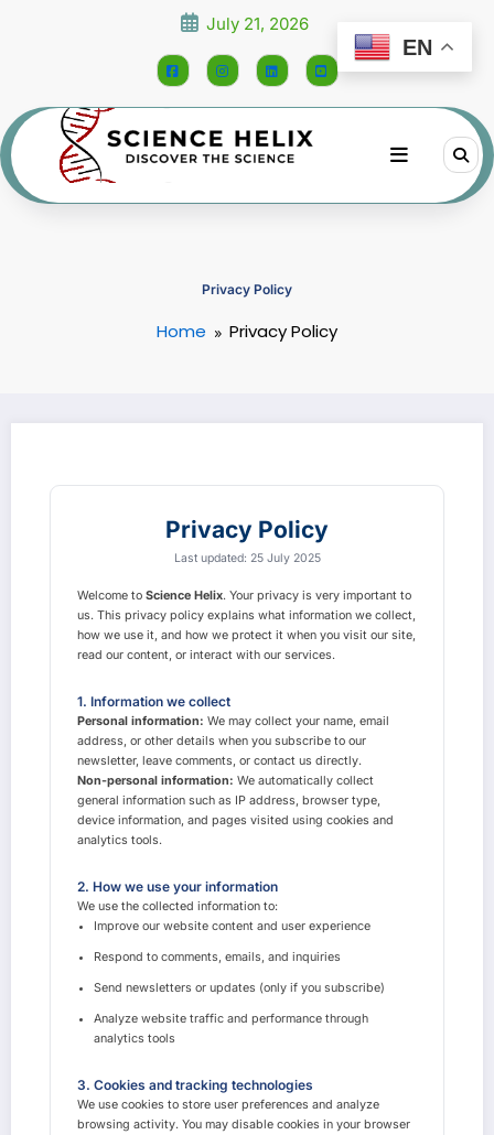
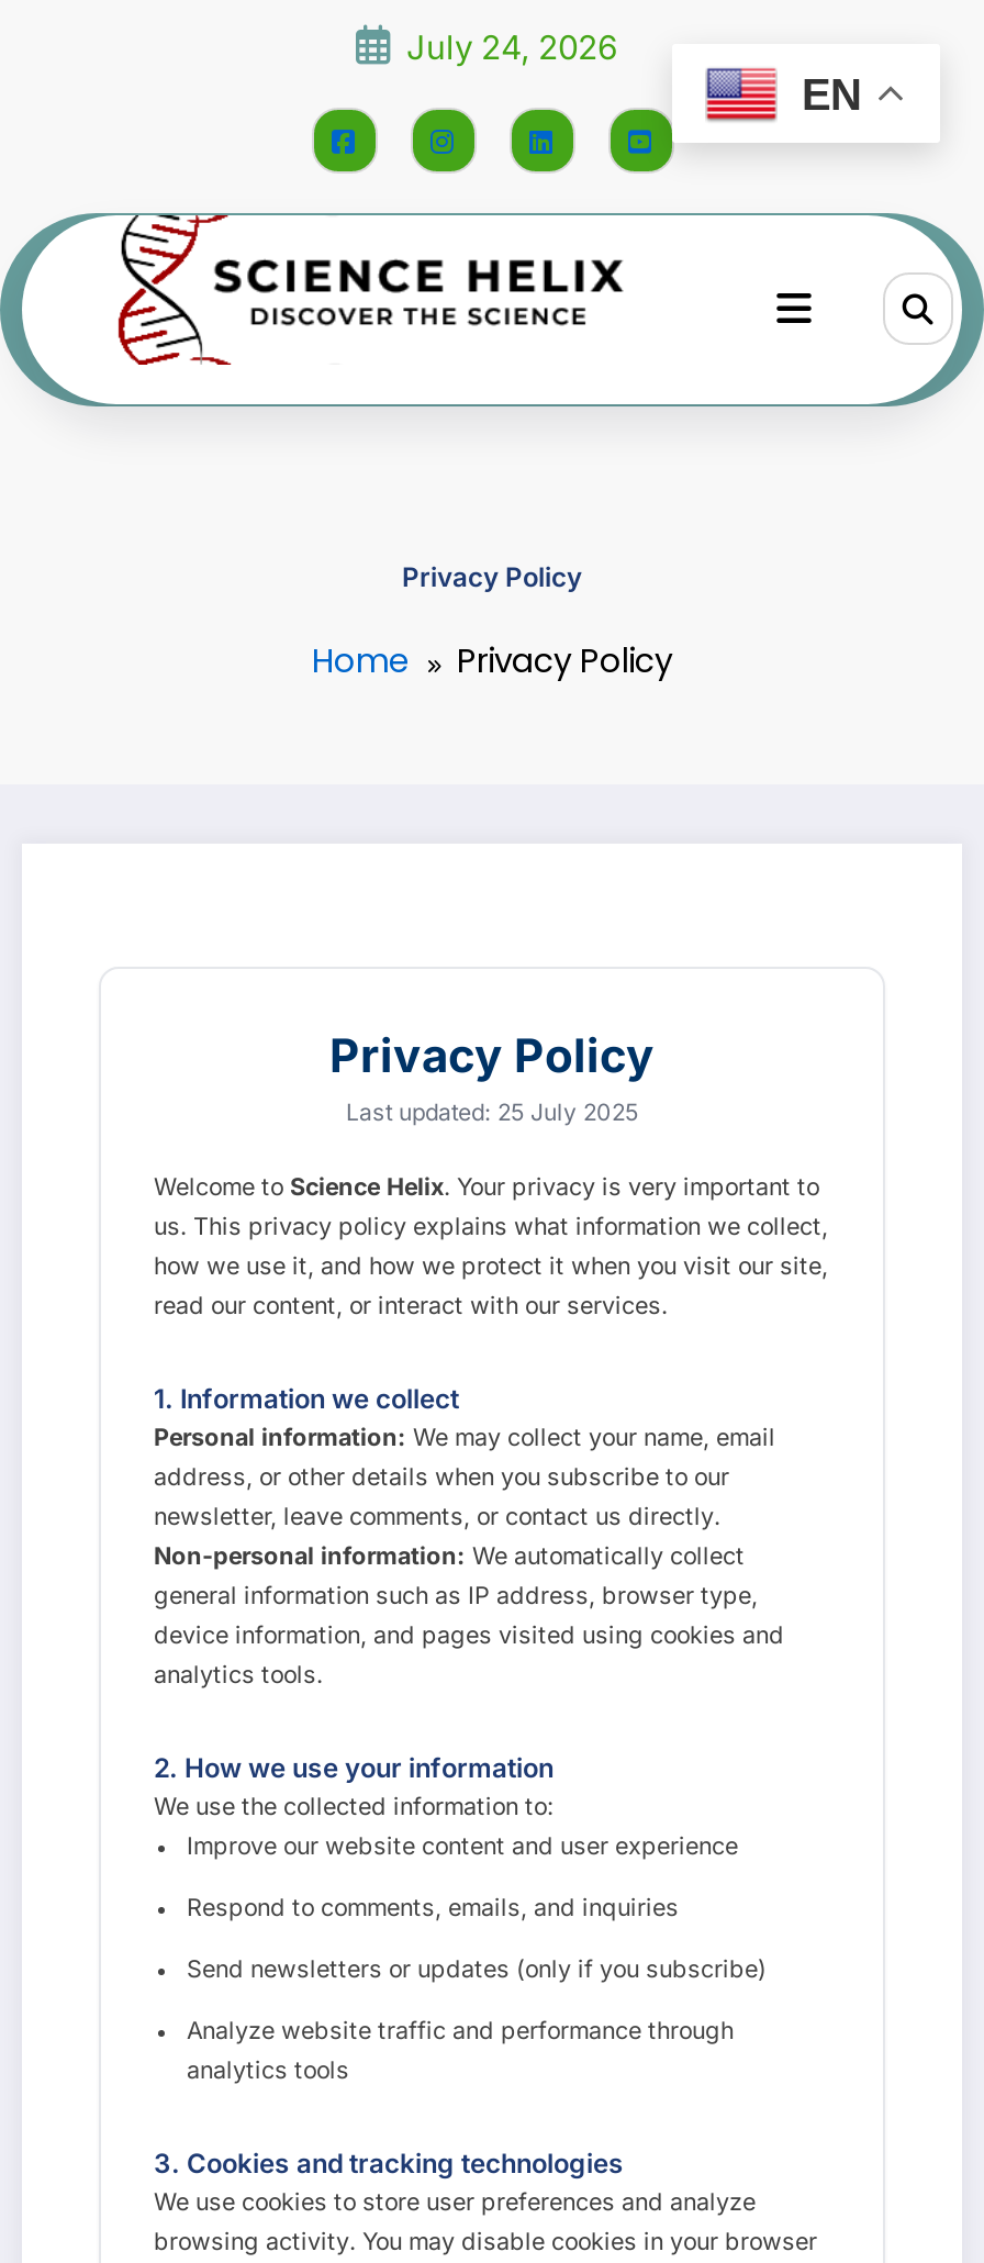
[206,13,308,34] July 21, 2026 -> [406,26,617,68] July 24, 2026

